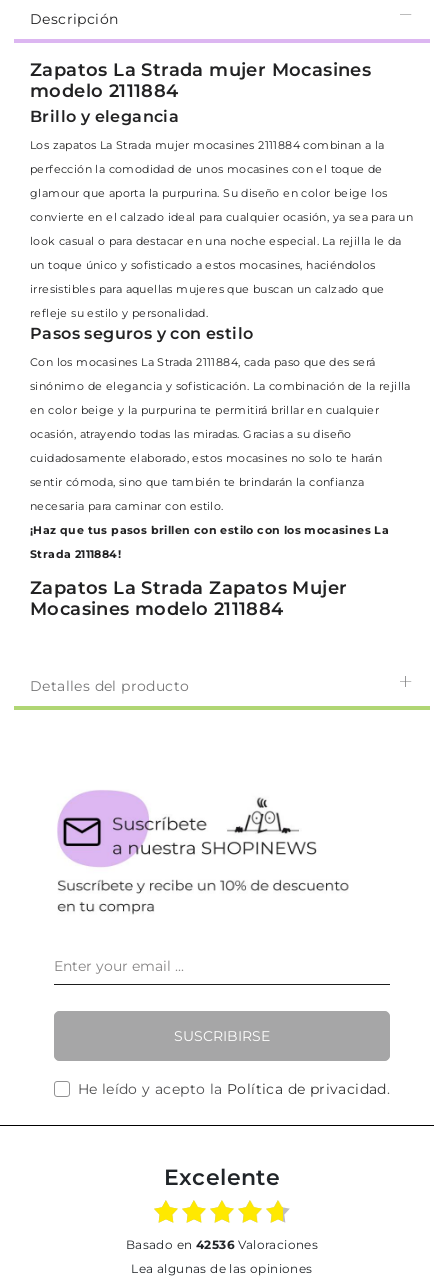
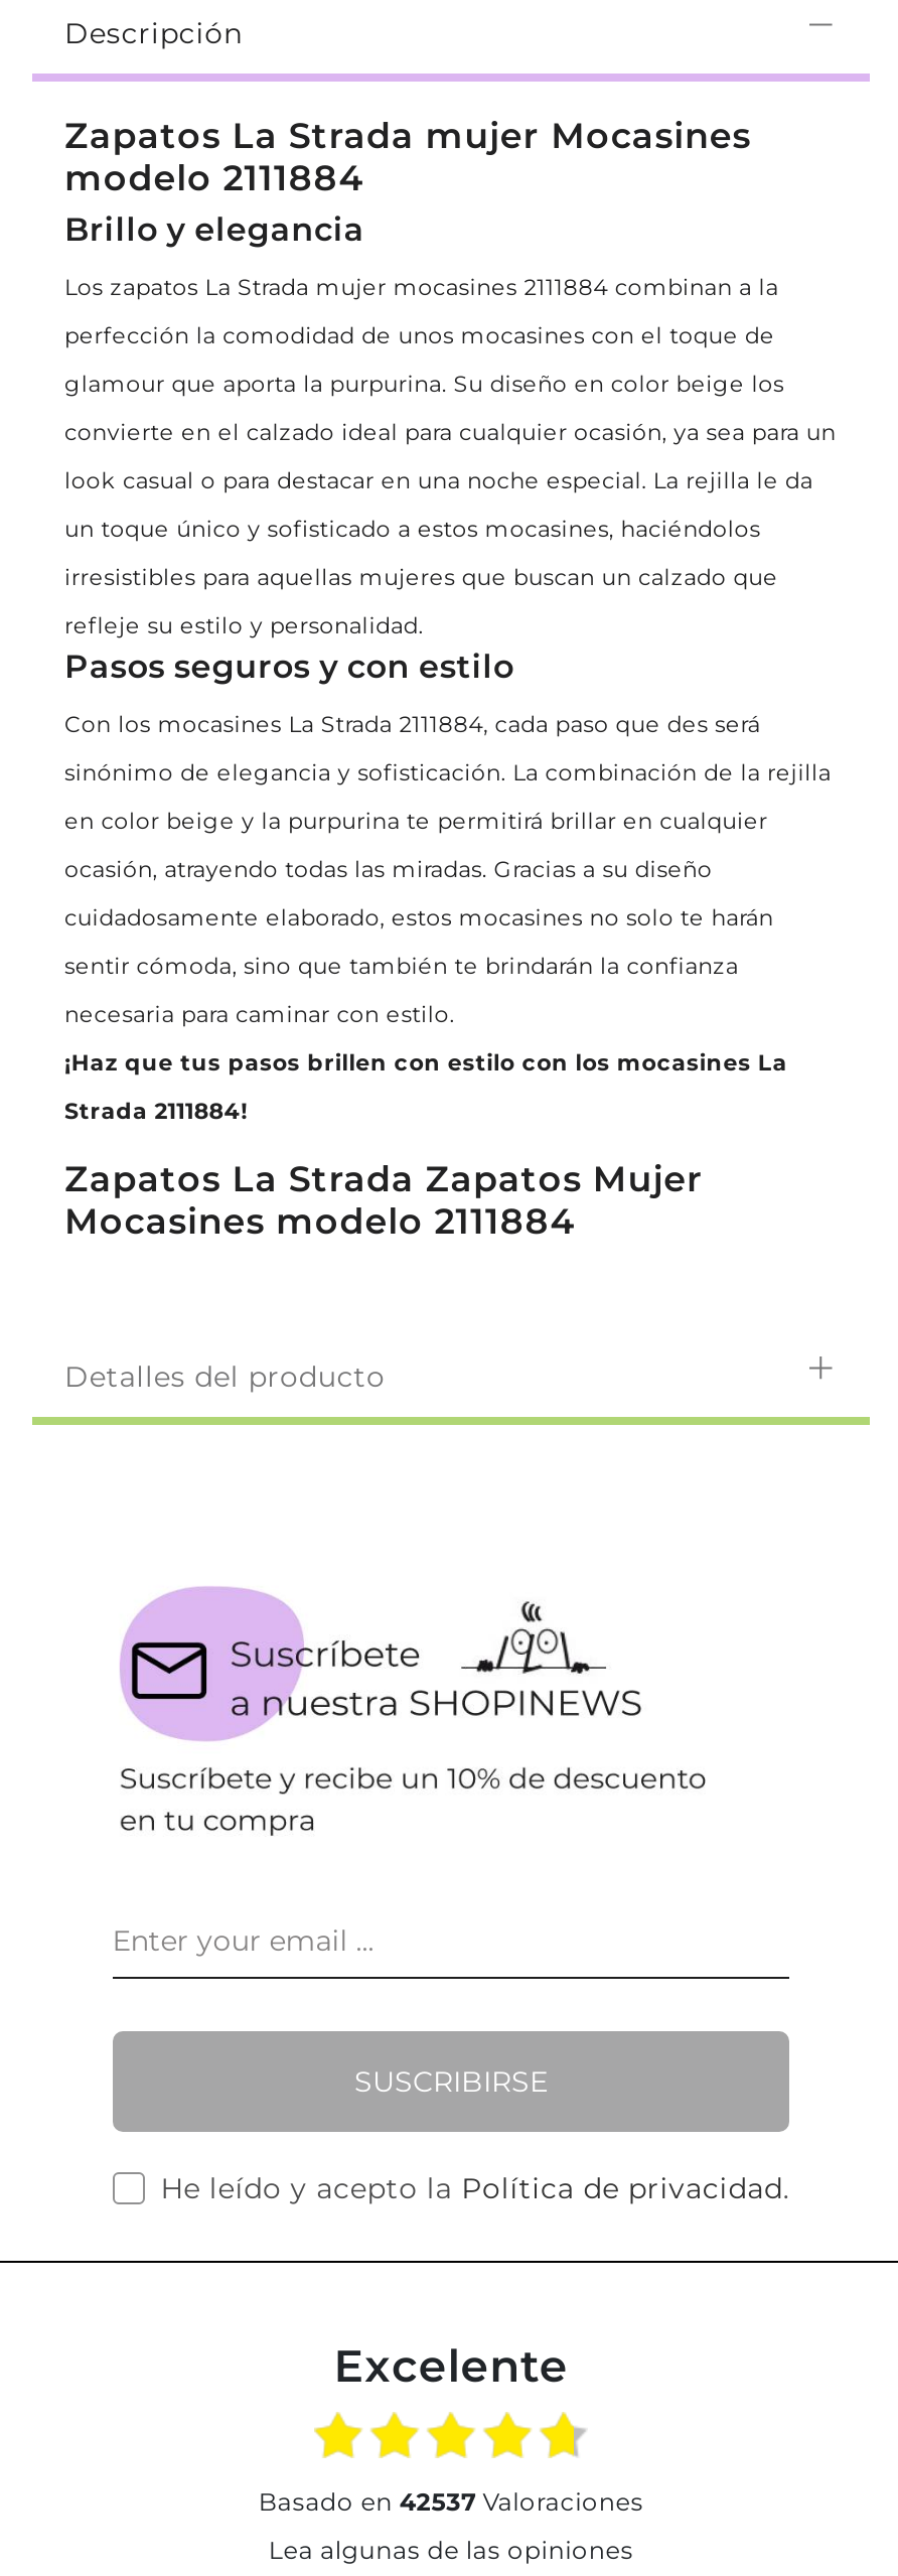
[135,1237,318,1252] basado en 42536 Valoraciones -> [277,2487,643,2518] basado en 42537 Valoraciones

